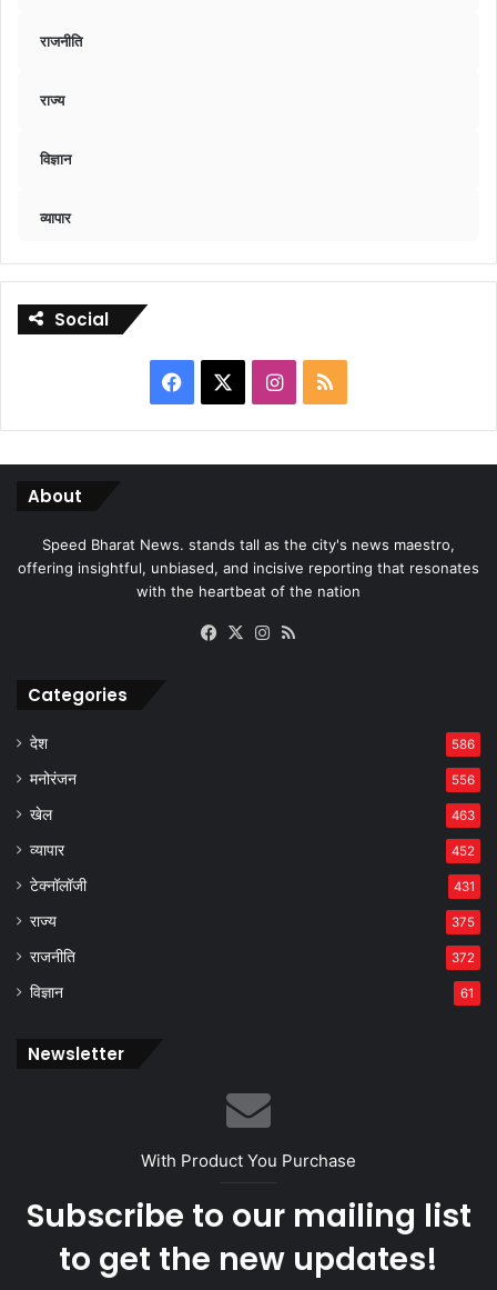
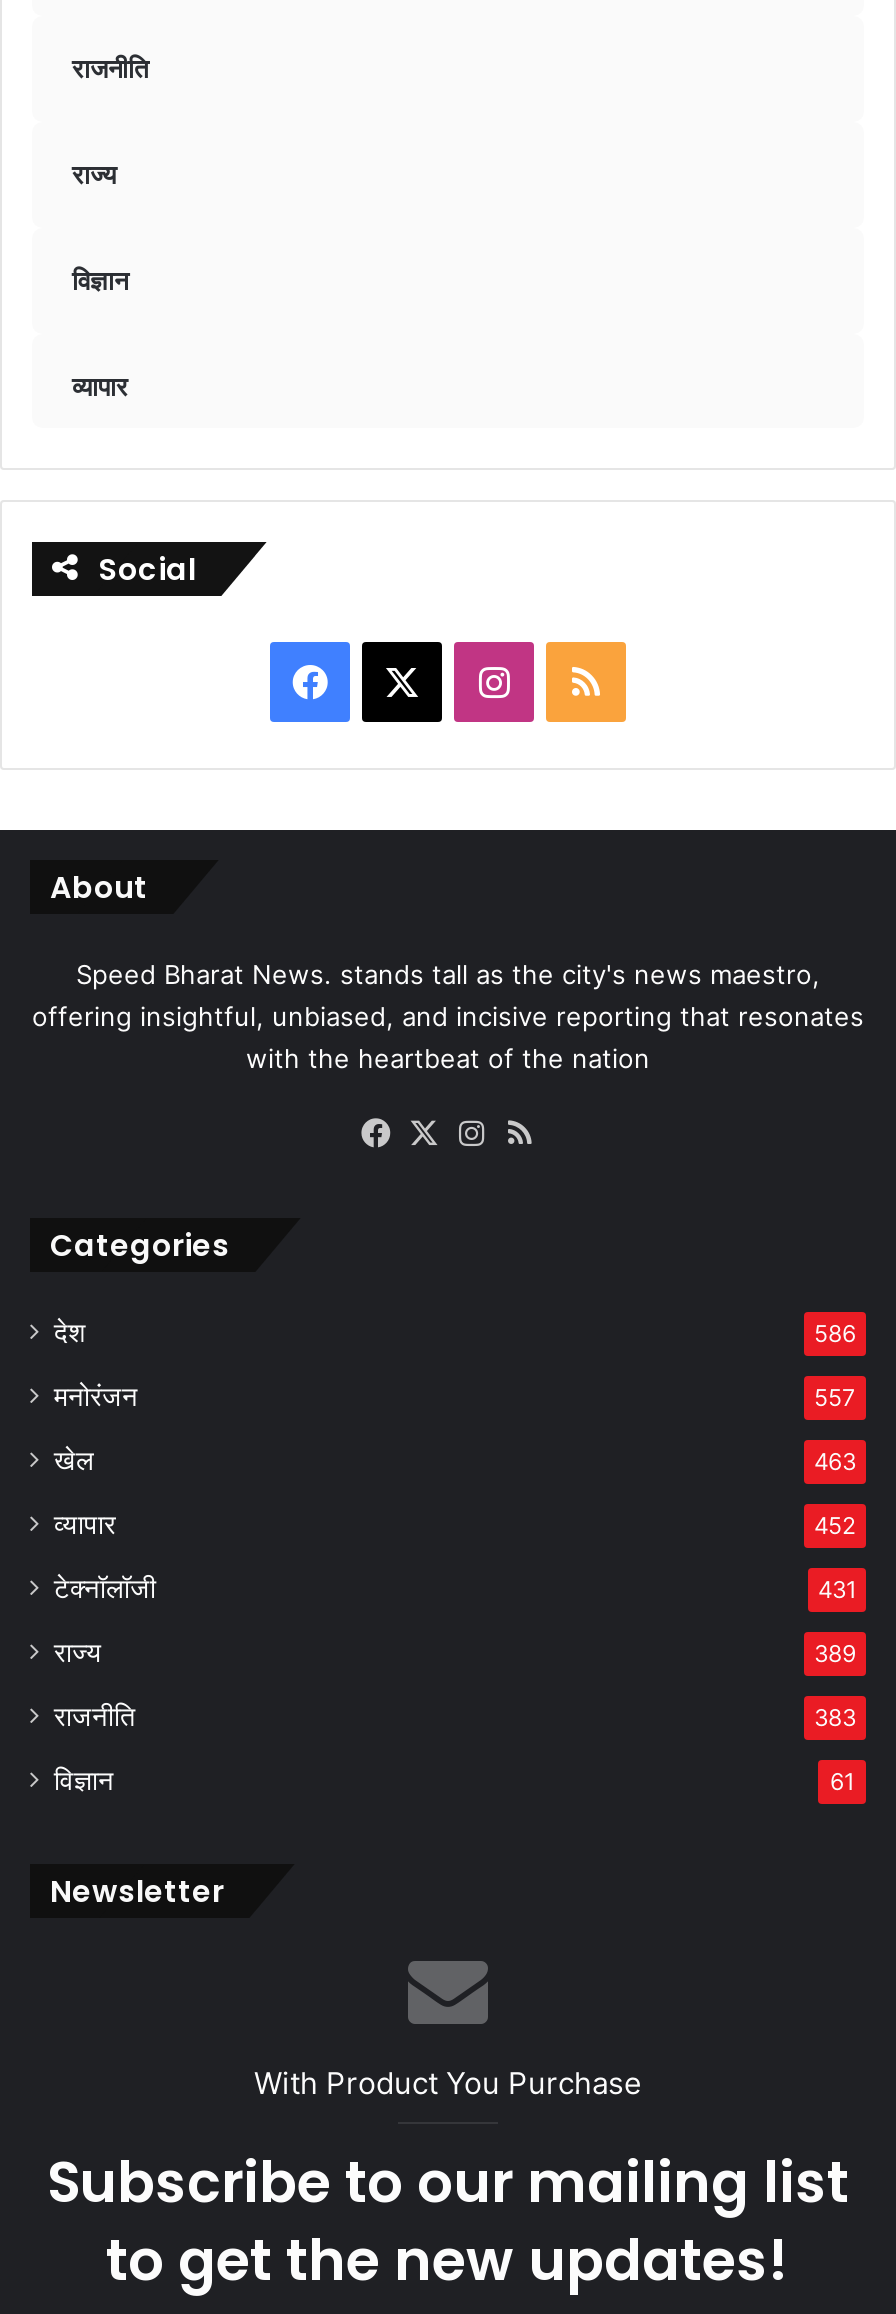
[452,772,475,788] 556 -> [814,1384,856,1412] 557
[452,914,475,930] 375 -> [814,1640,856,1668] 389
[452,950,475,966] 372 -> [814,1704,856,1732] 383

